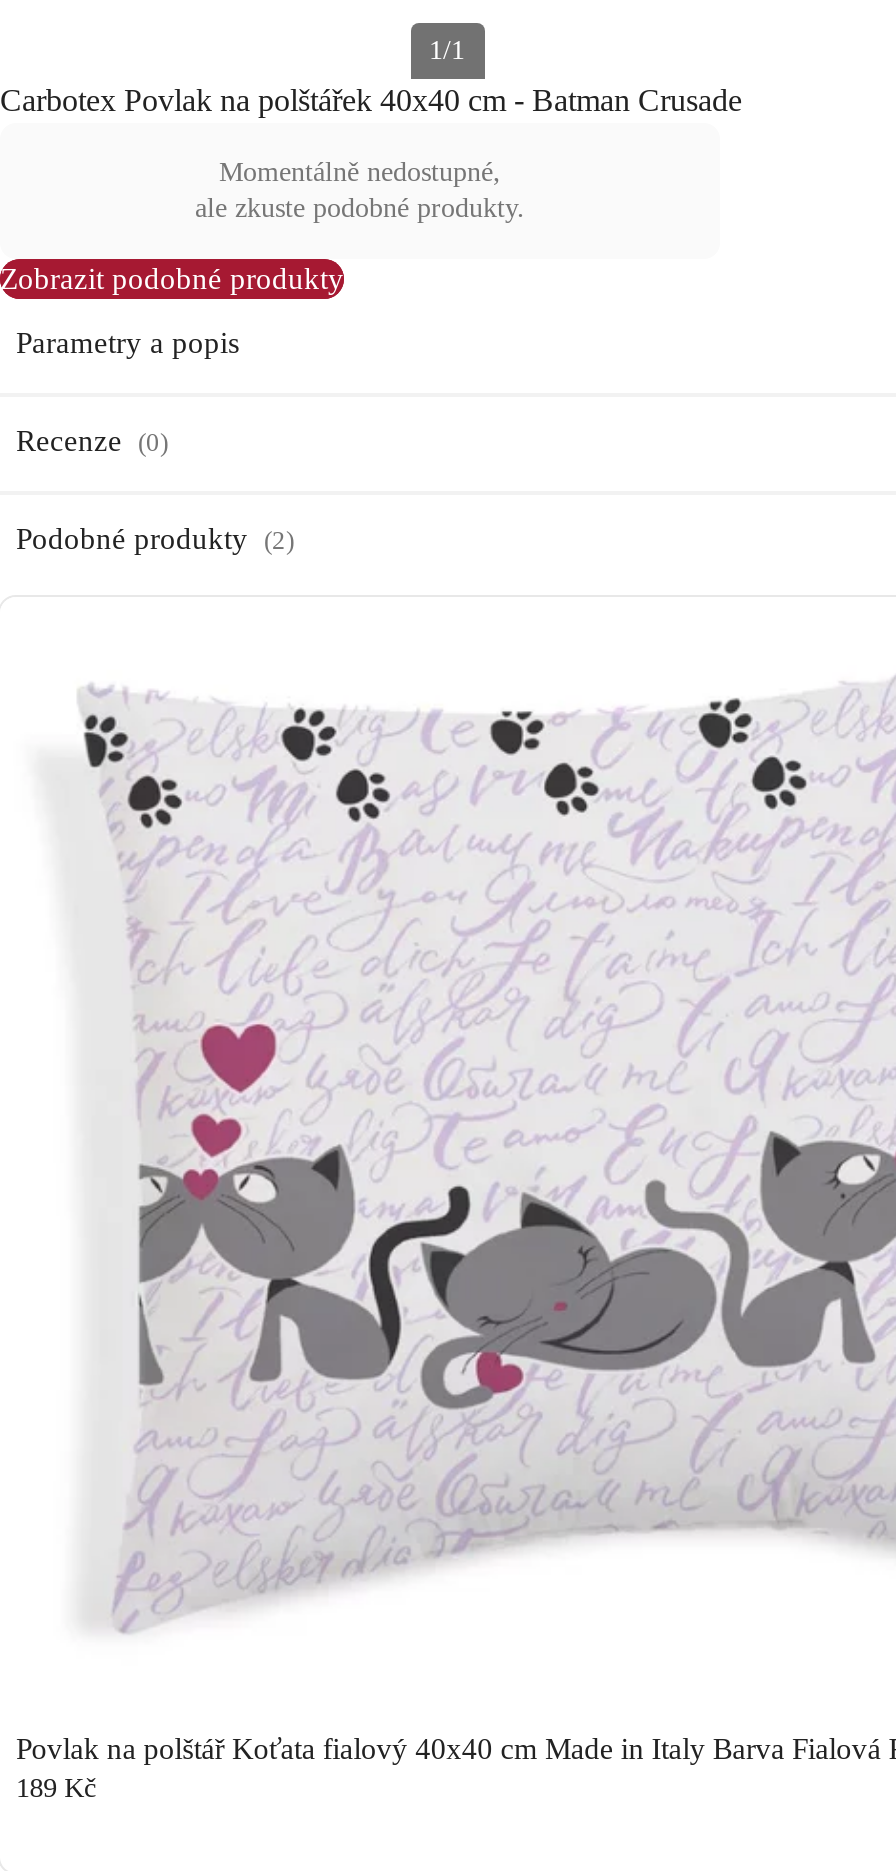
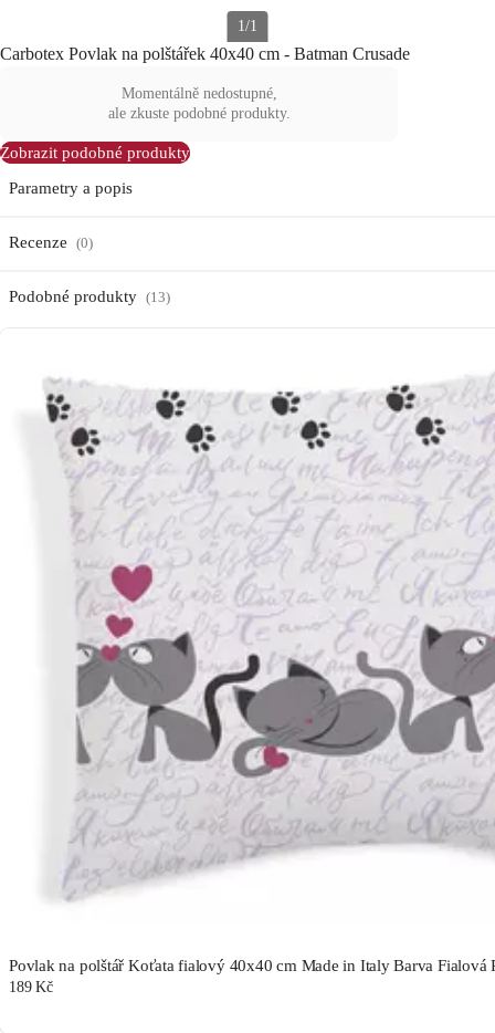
[16,523,294,555] Podobné produkty (2) -> [9,288,170,305] Podobné produkty (13)

